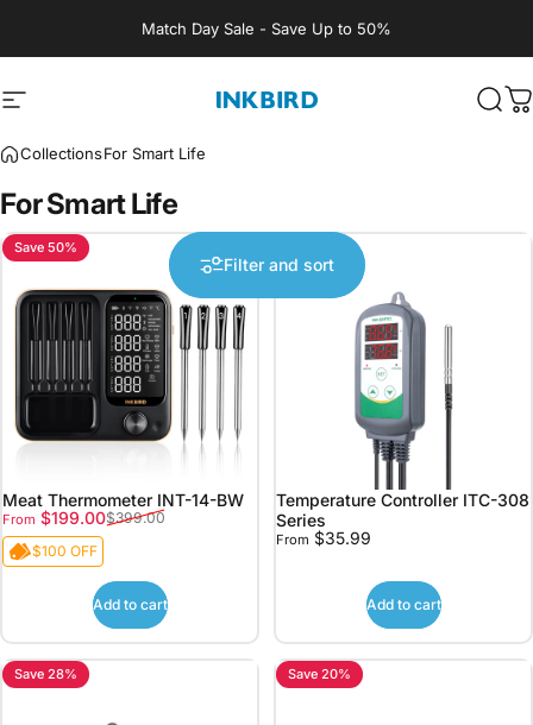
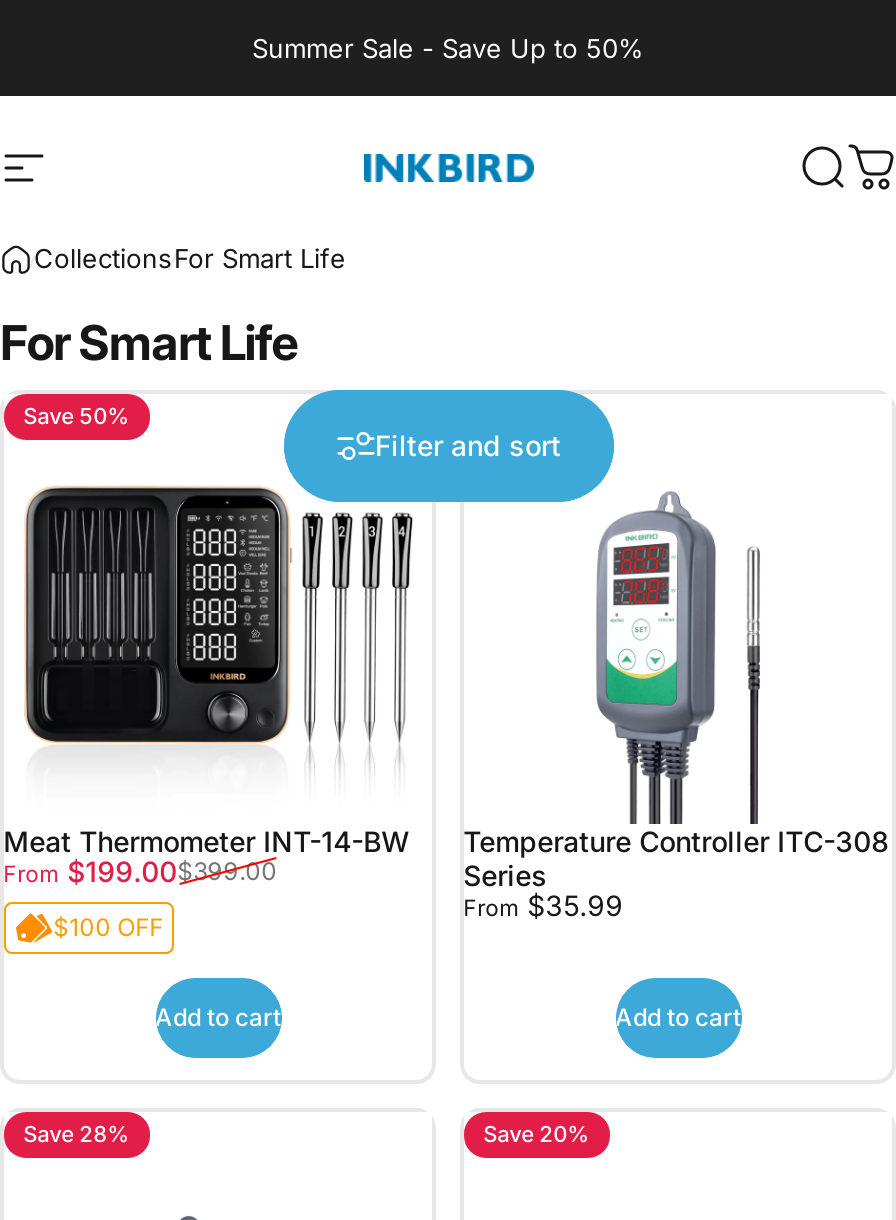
[142,19,391,38] Match Day Sale - Save Up to 50% -> [252,32,644,64] Summer Sale - Save Up to 50%

